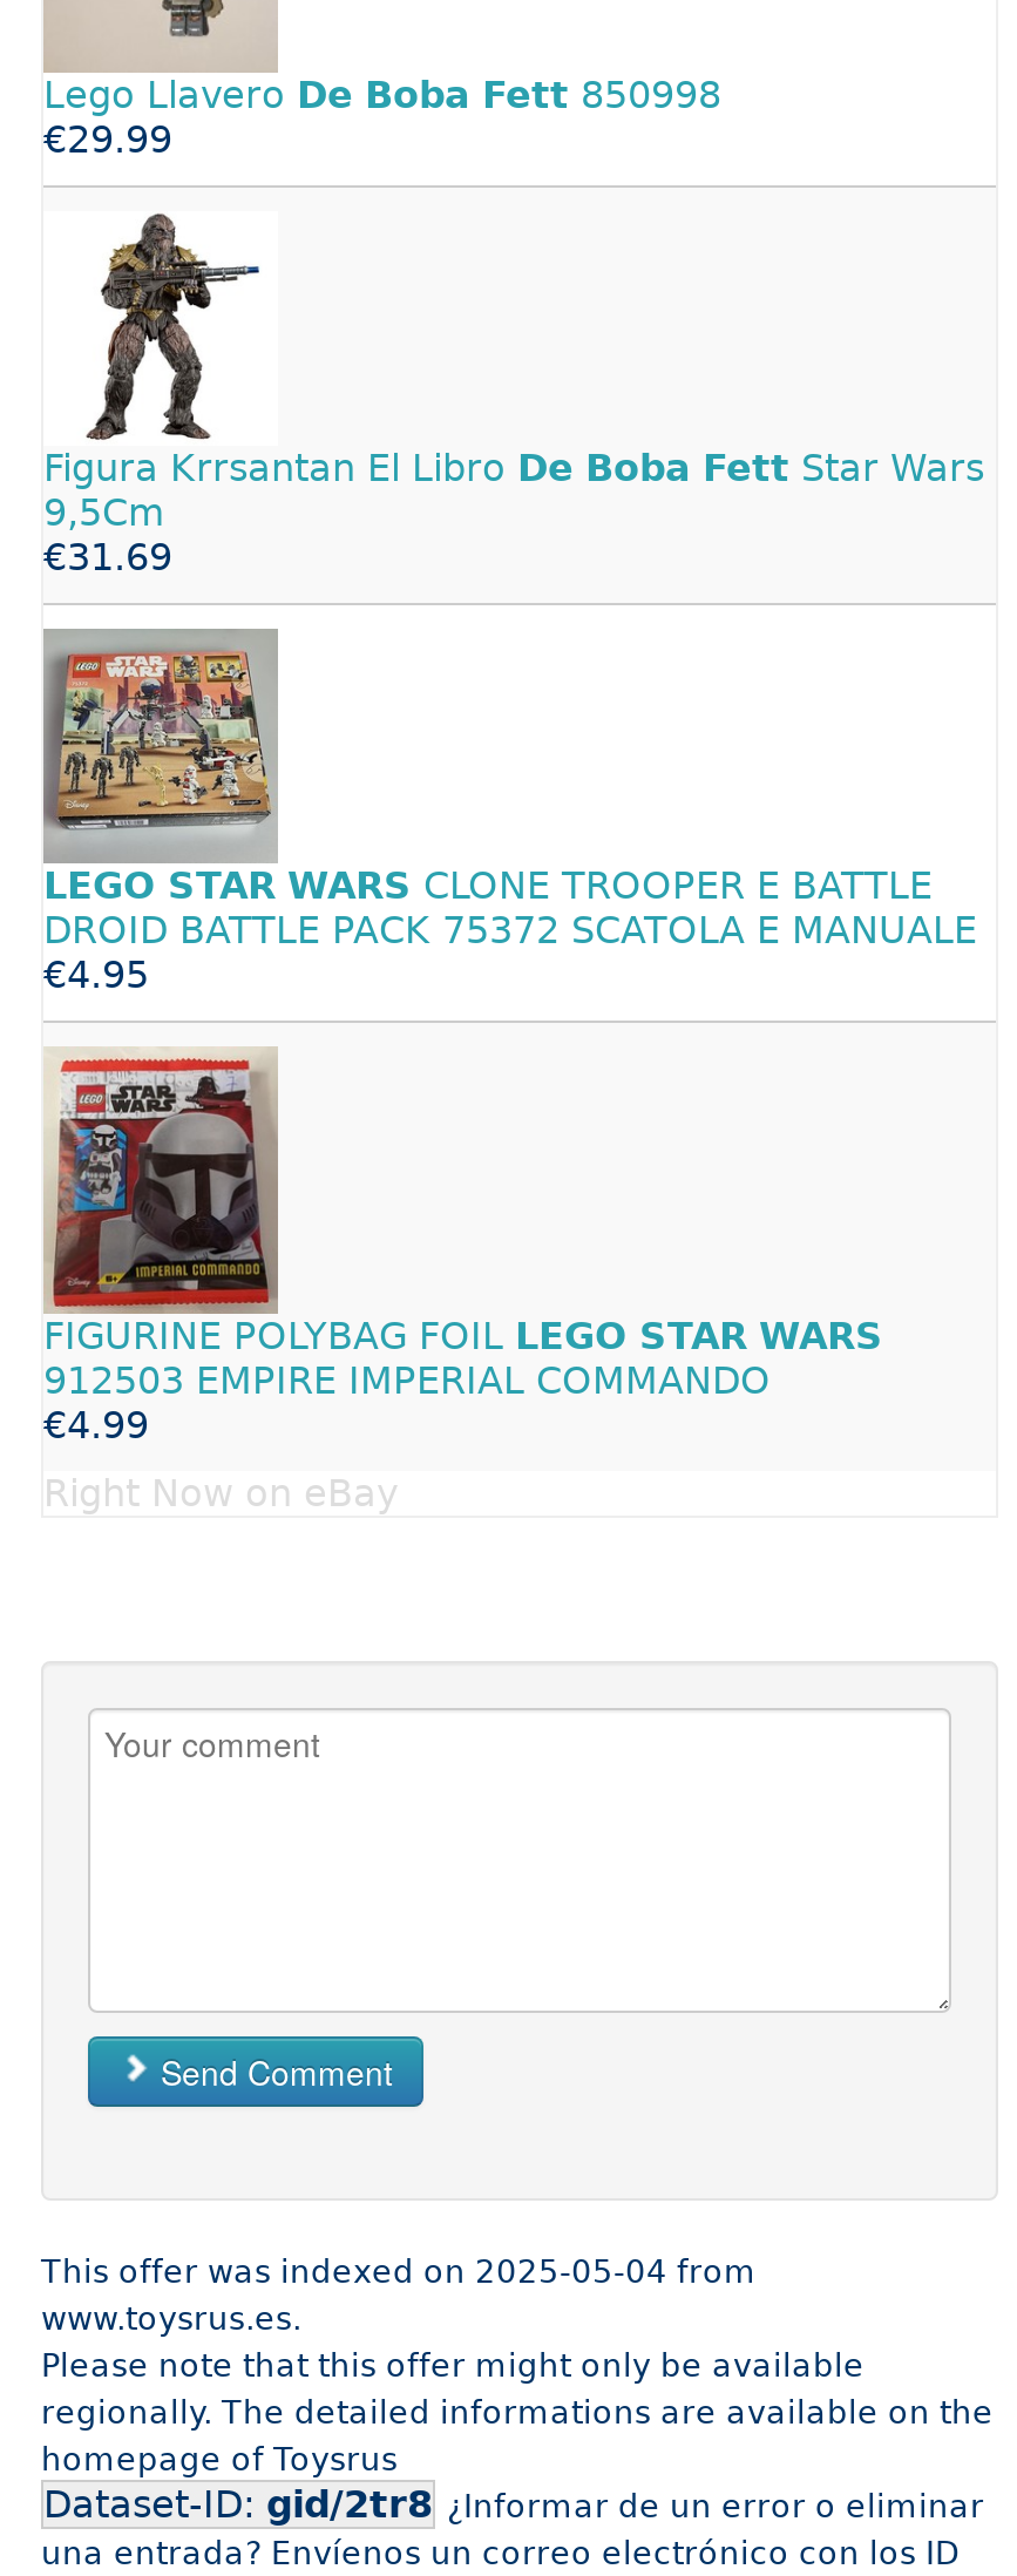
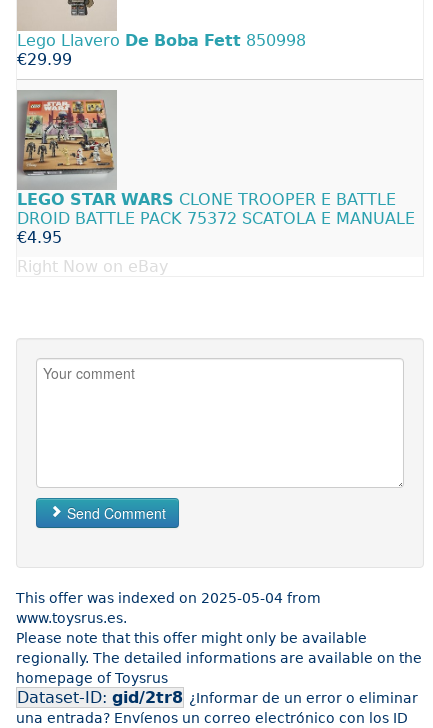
[43,211,984,579] [image] | Figura Krrsantan El Libro De Boba Fett Star Wars | 9,5Cm | €31.69 -> none
[43,1046,883,1448] [image] | FIGURINE POLYBAG FOIL LEGO STAR WARS | 912503 EMPIRE IMPERIAL COMMANDO | €4.99 -> none

